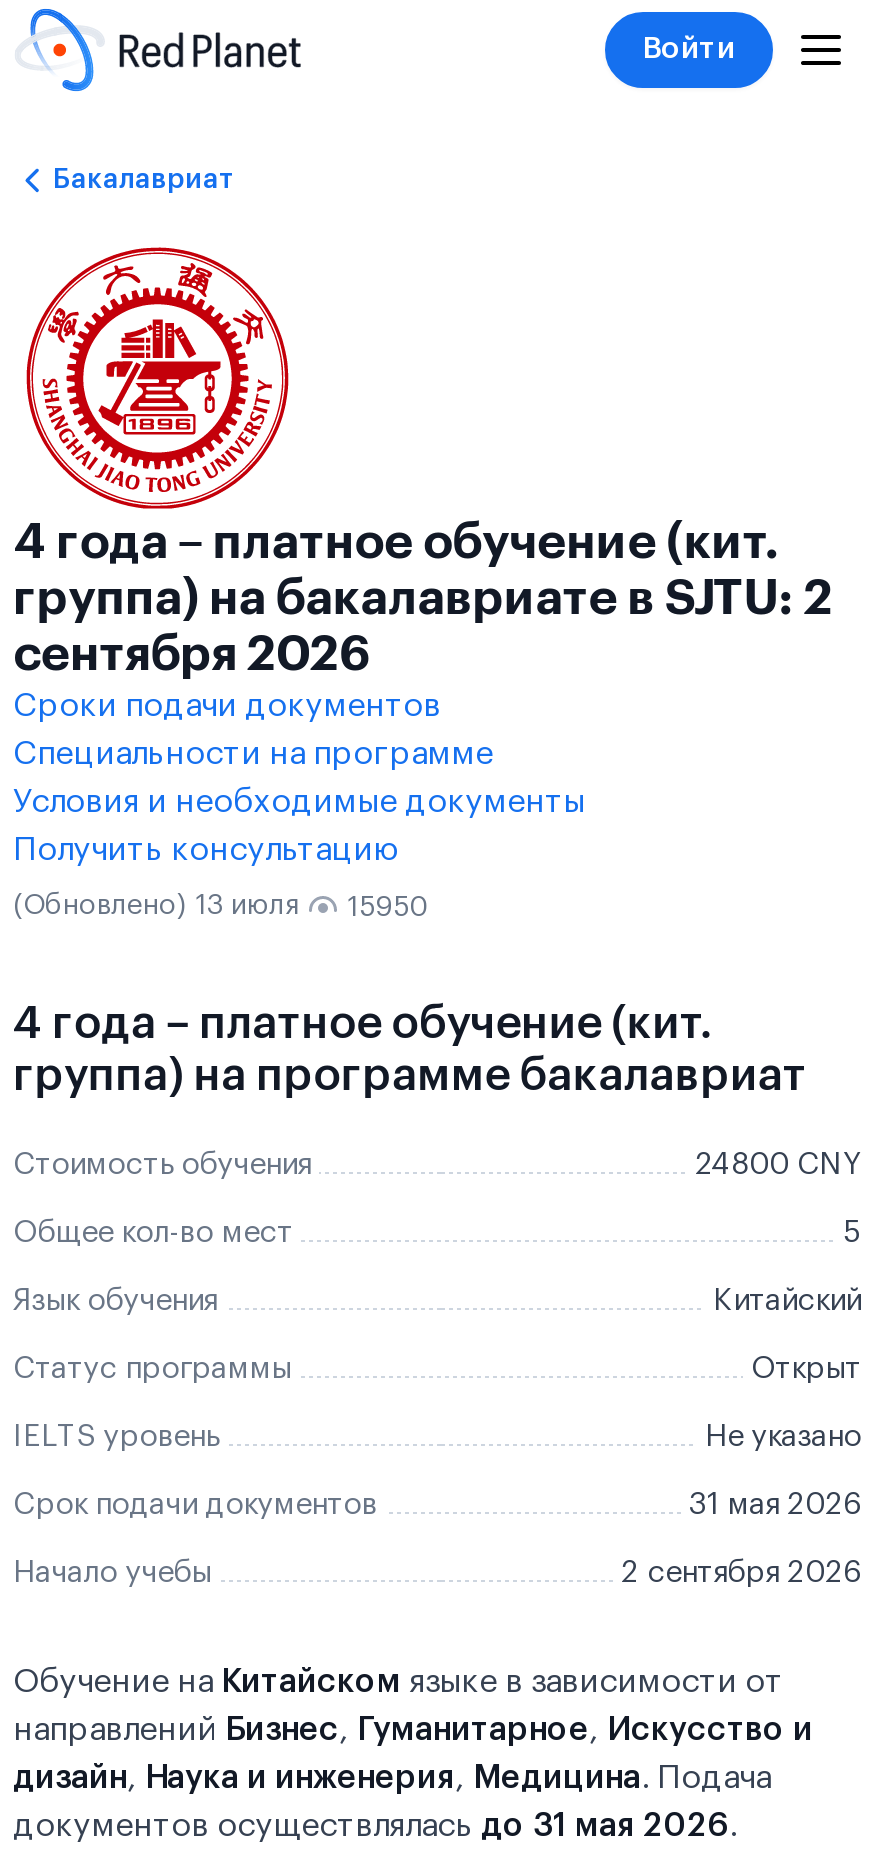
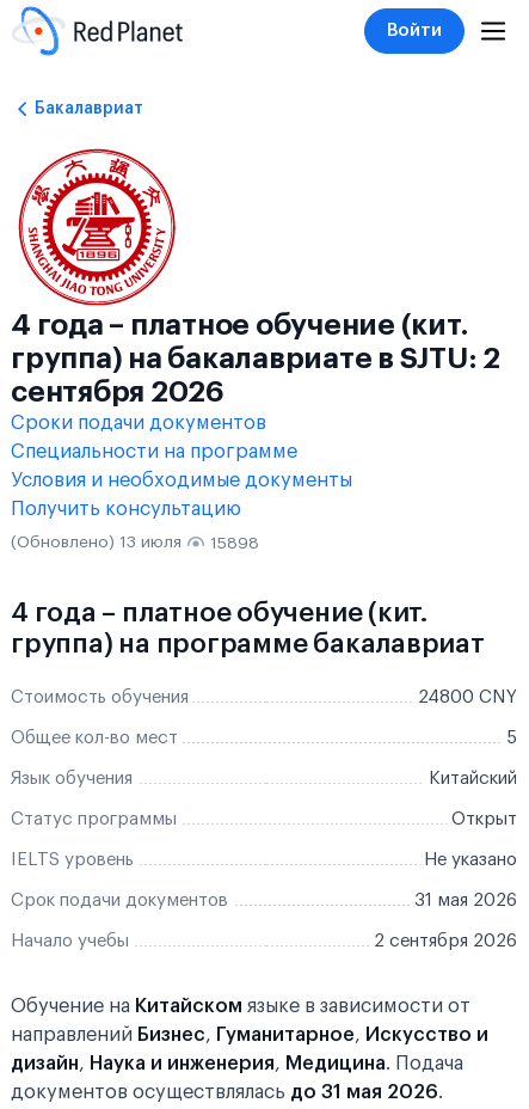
[13,892,429,922] (Обновлено) 13 июля 15950 -> [11,534,259,552] (Обновлено) 13 июля 15898

